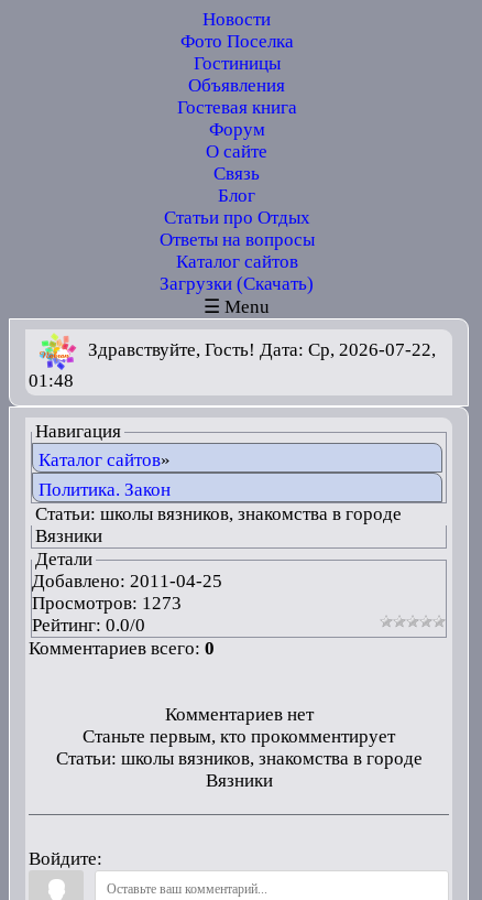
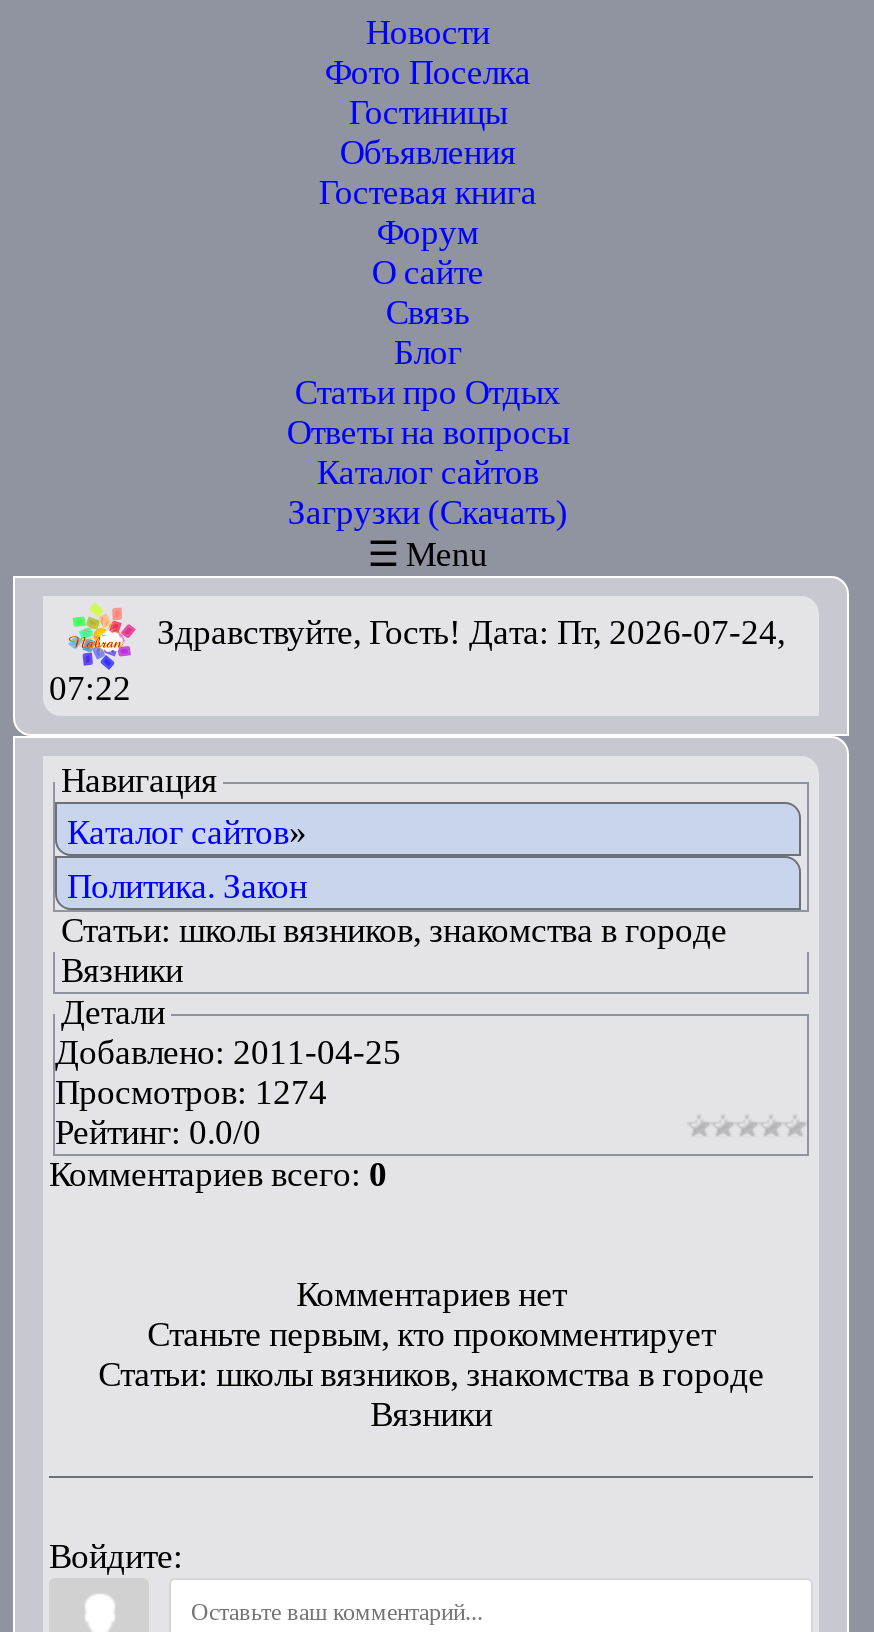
[84,339,436,360] Здравствуйте, Гость! Дата: Ср, 2026-07-22, -> [149,614,785,652] Здравствуйте, Гость! Дата: Пт, 2026-07-24,
[29,370,74,391] 01:48 -> [49,670,131,708] 07:22
[32,593,186,614] Просмотров: 1273 -> [55,1074,335,1112] Просмотров: 1274

